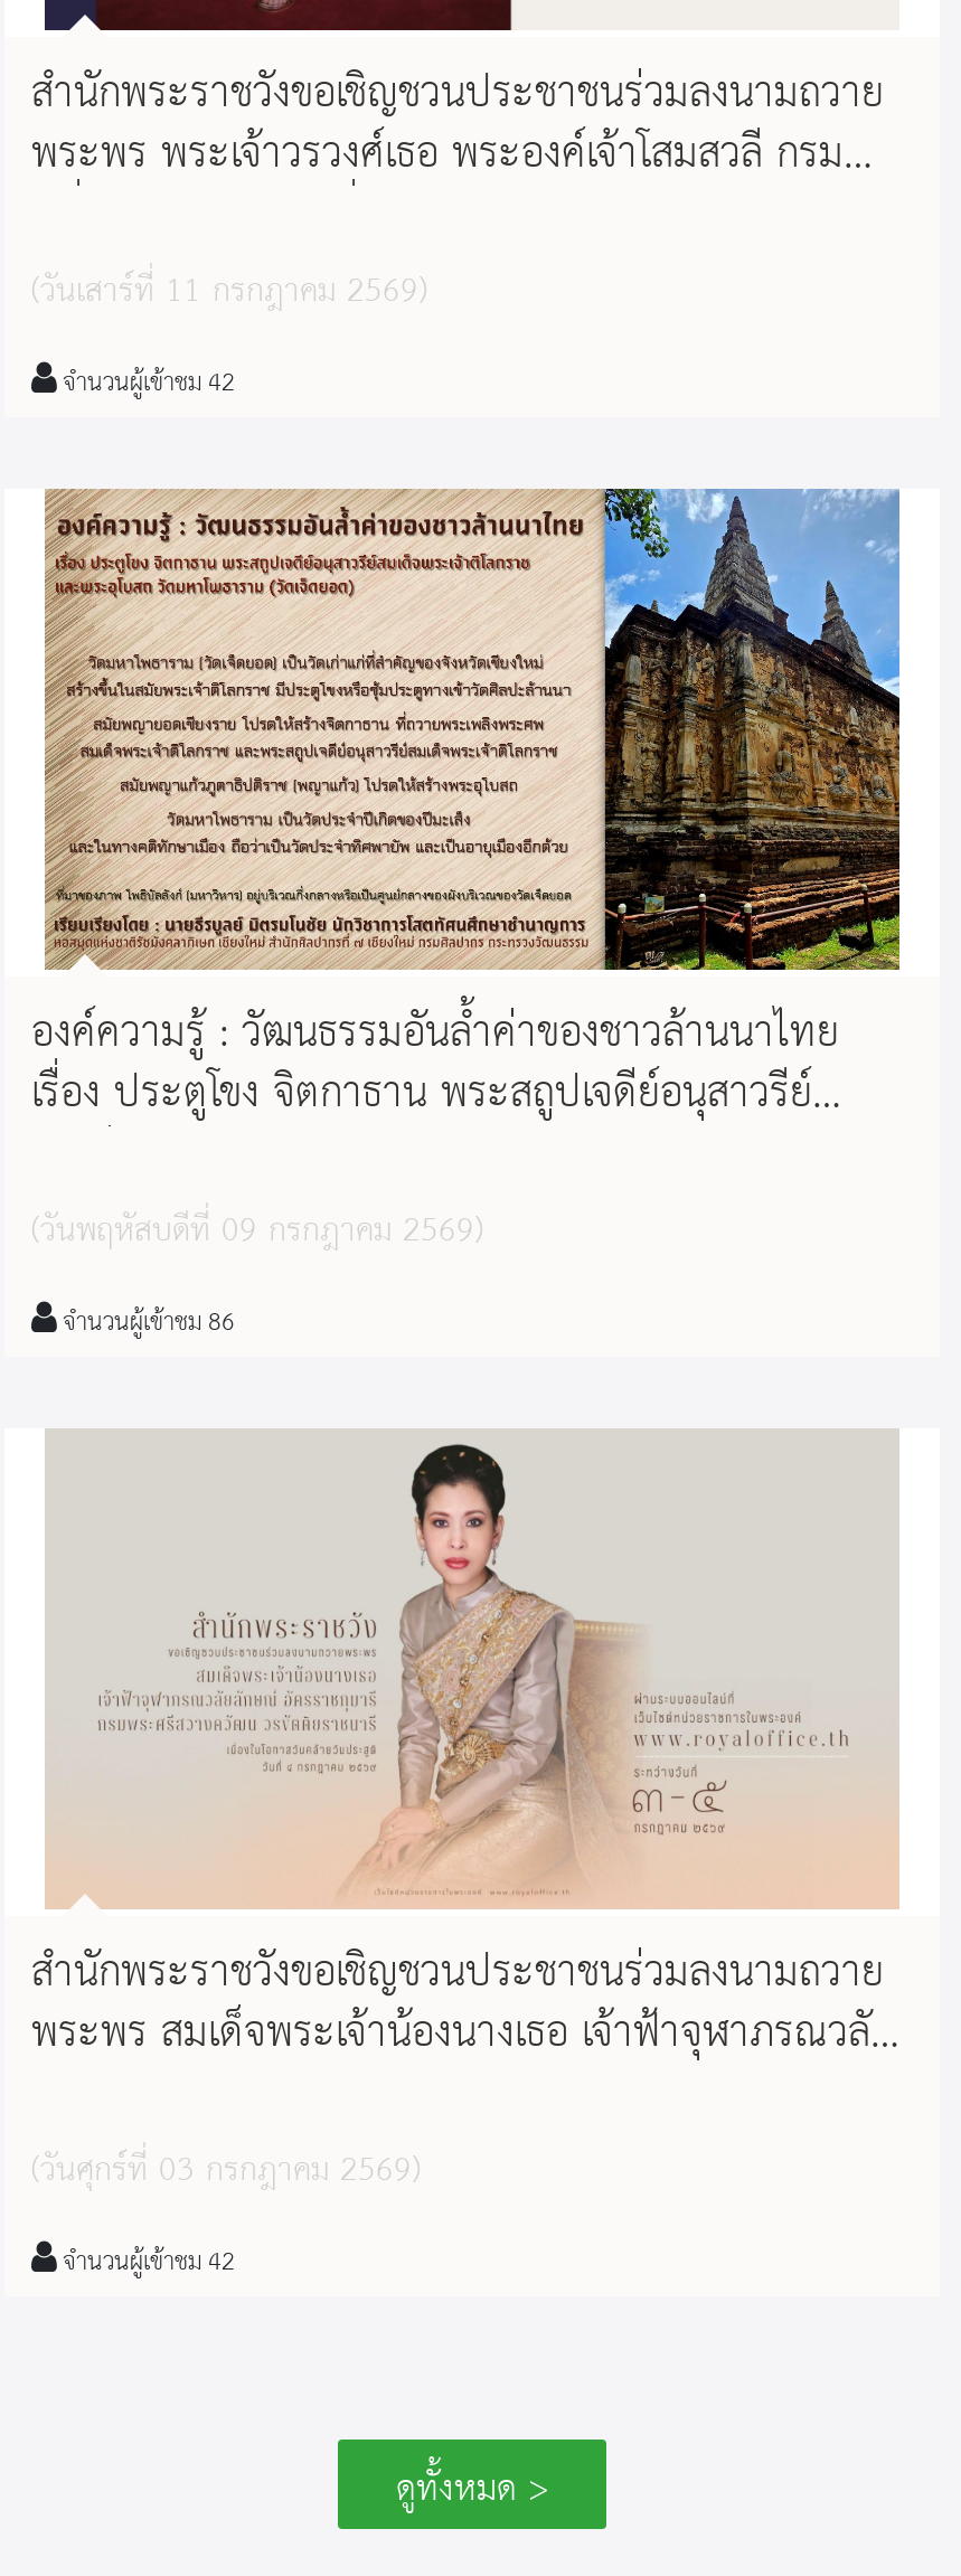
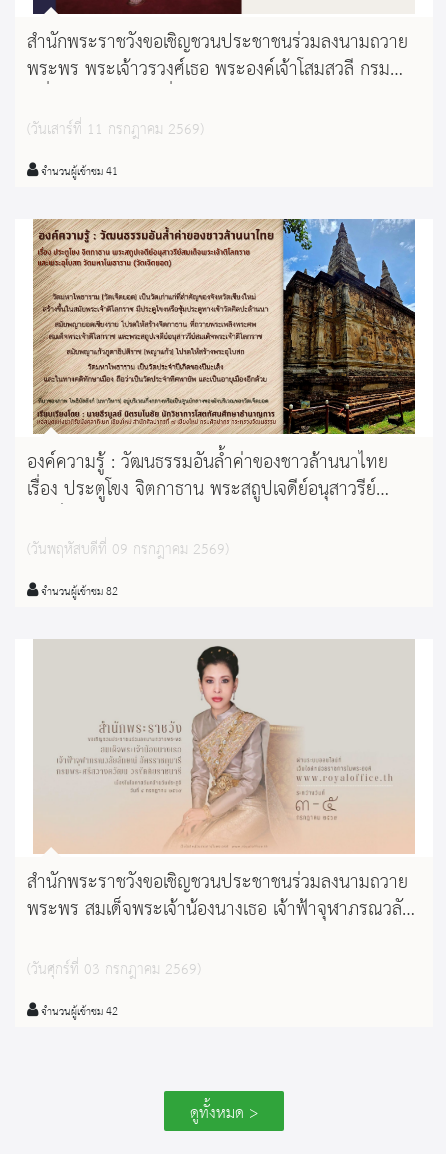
[56,360,235,410] จำนวนผู้เข้าชม 42 -> [38,161,118,183] จำนวนผู้เข้าชม 41
[56,1300,235,1349] จำนวนผู้เข้าชม 86 -> [38,581,118,603] จำนวนผู้เข้าชม 82

